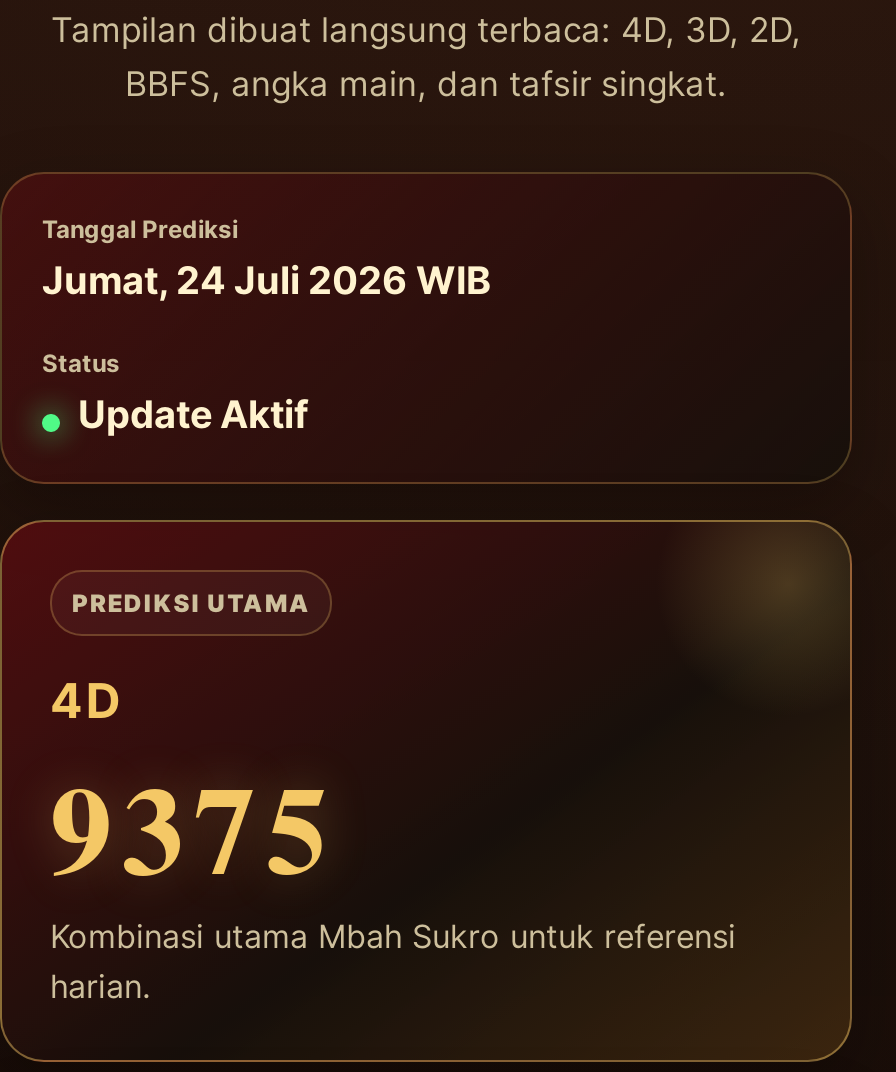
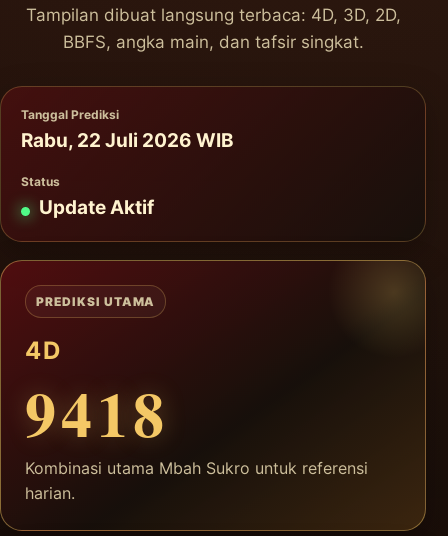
[42,257,492,303] Jumat, 24 Juli 2026 WIB -> [21,129,234,152] Rabu, 22 Juli 2026 WIB
[50,735,338,915] 9375 -> [25,368,169,458] 9418

